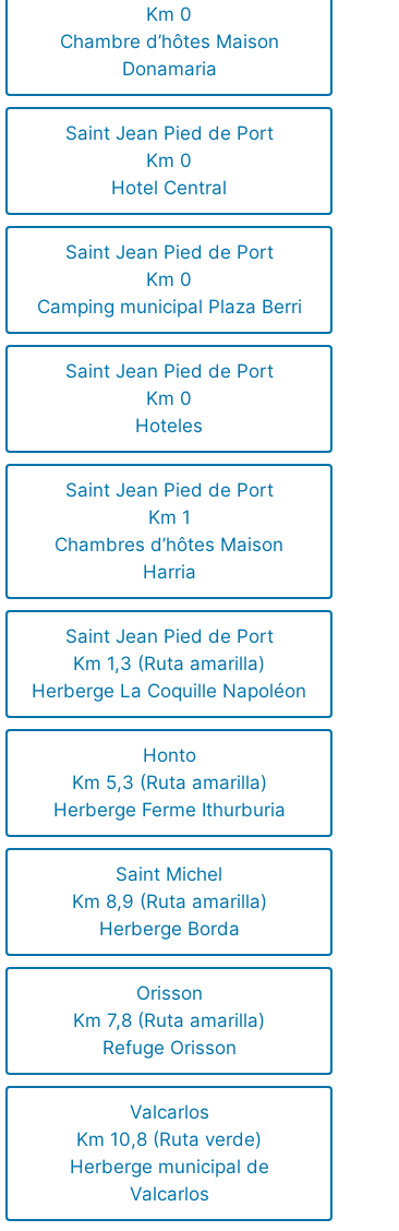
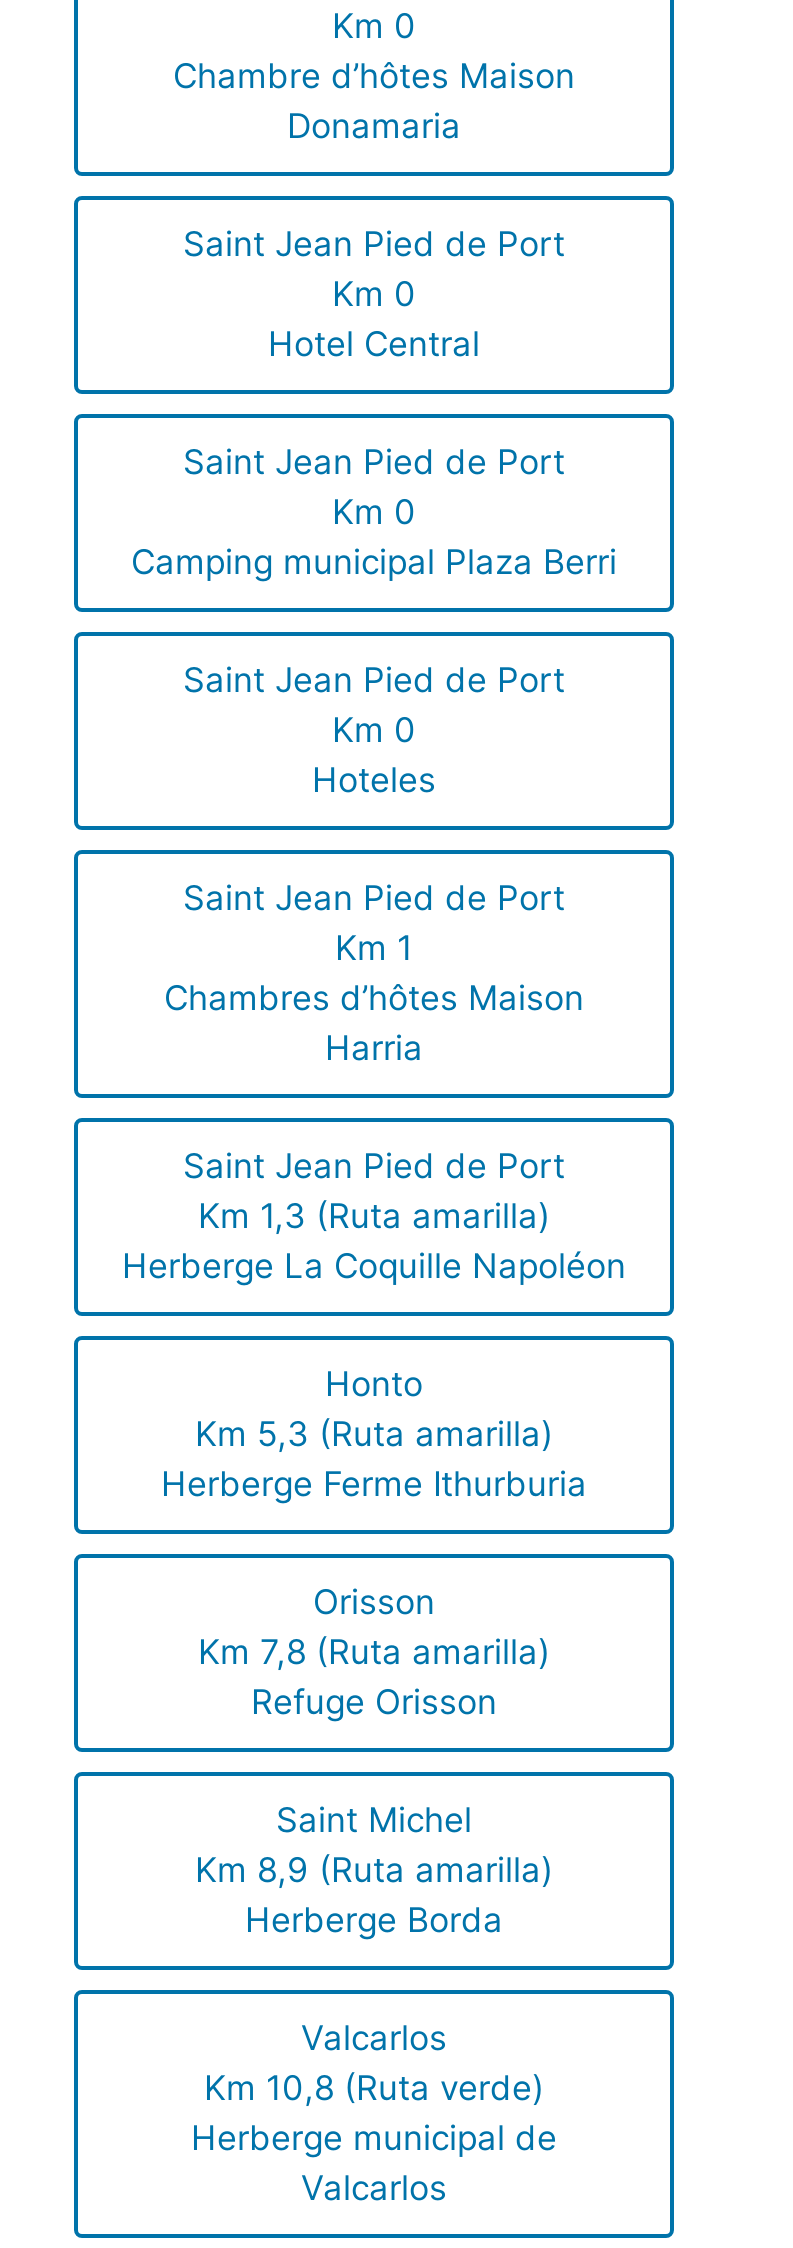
moved [71,863,267,940] -> [195,1800,553,1940]: Saint Michel | Km 8,9 (Ruta amarilla) | Herberge Borda
moved [73,982,265,1058] -> [198,1582,550,1722]: Orisson | Km 7,8 (Ruta amarilla) | Refuge Orisson

